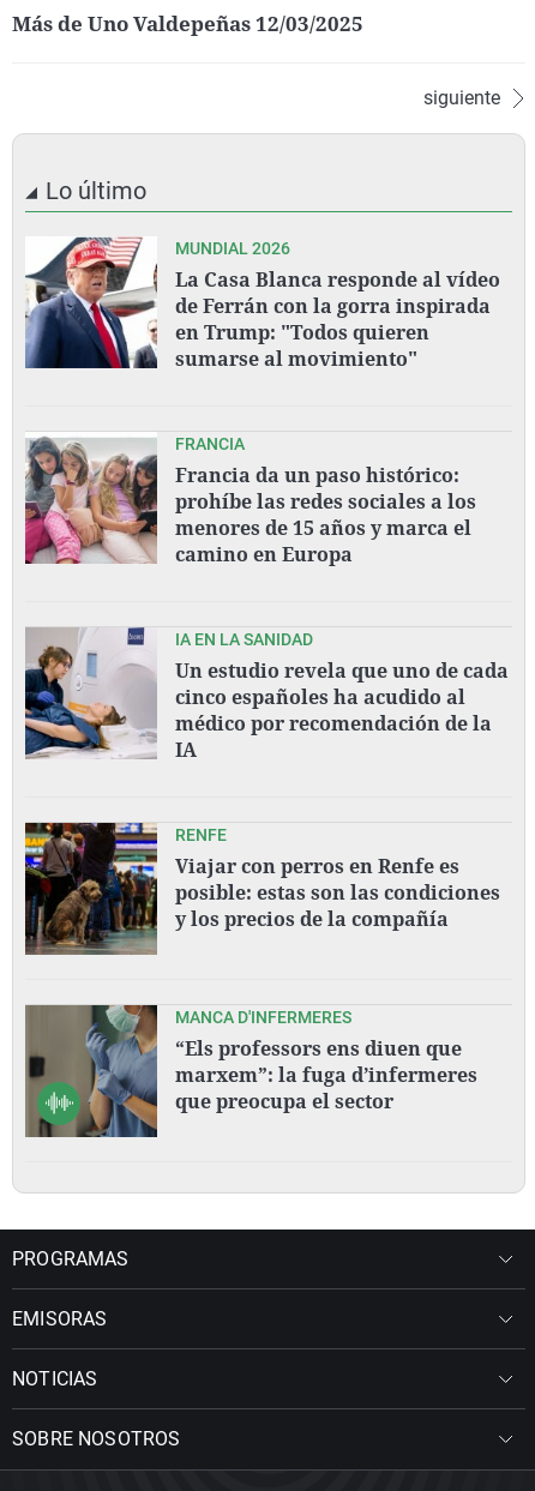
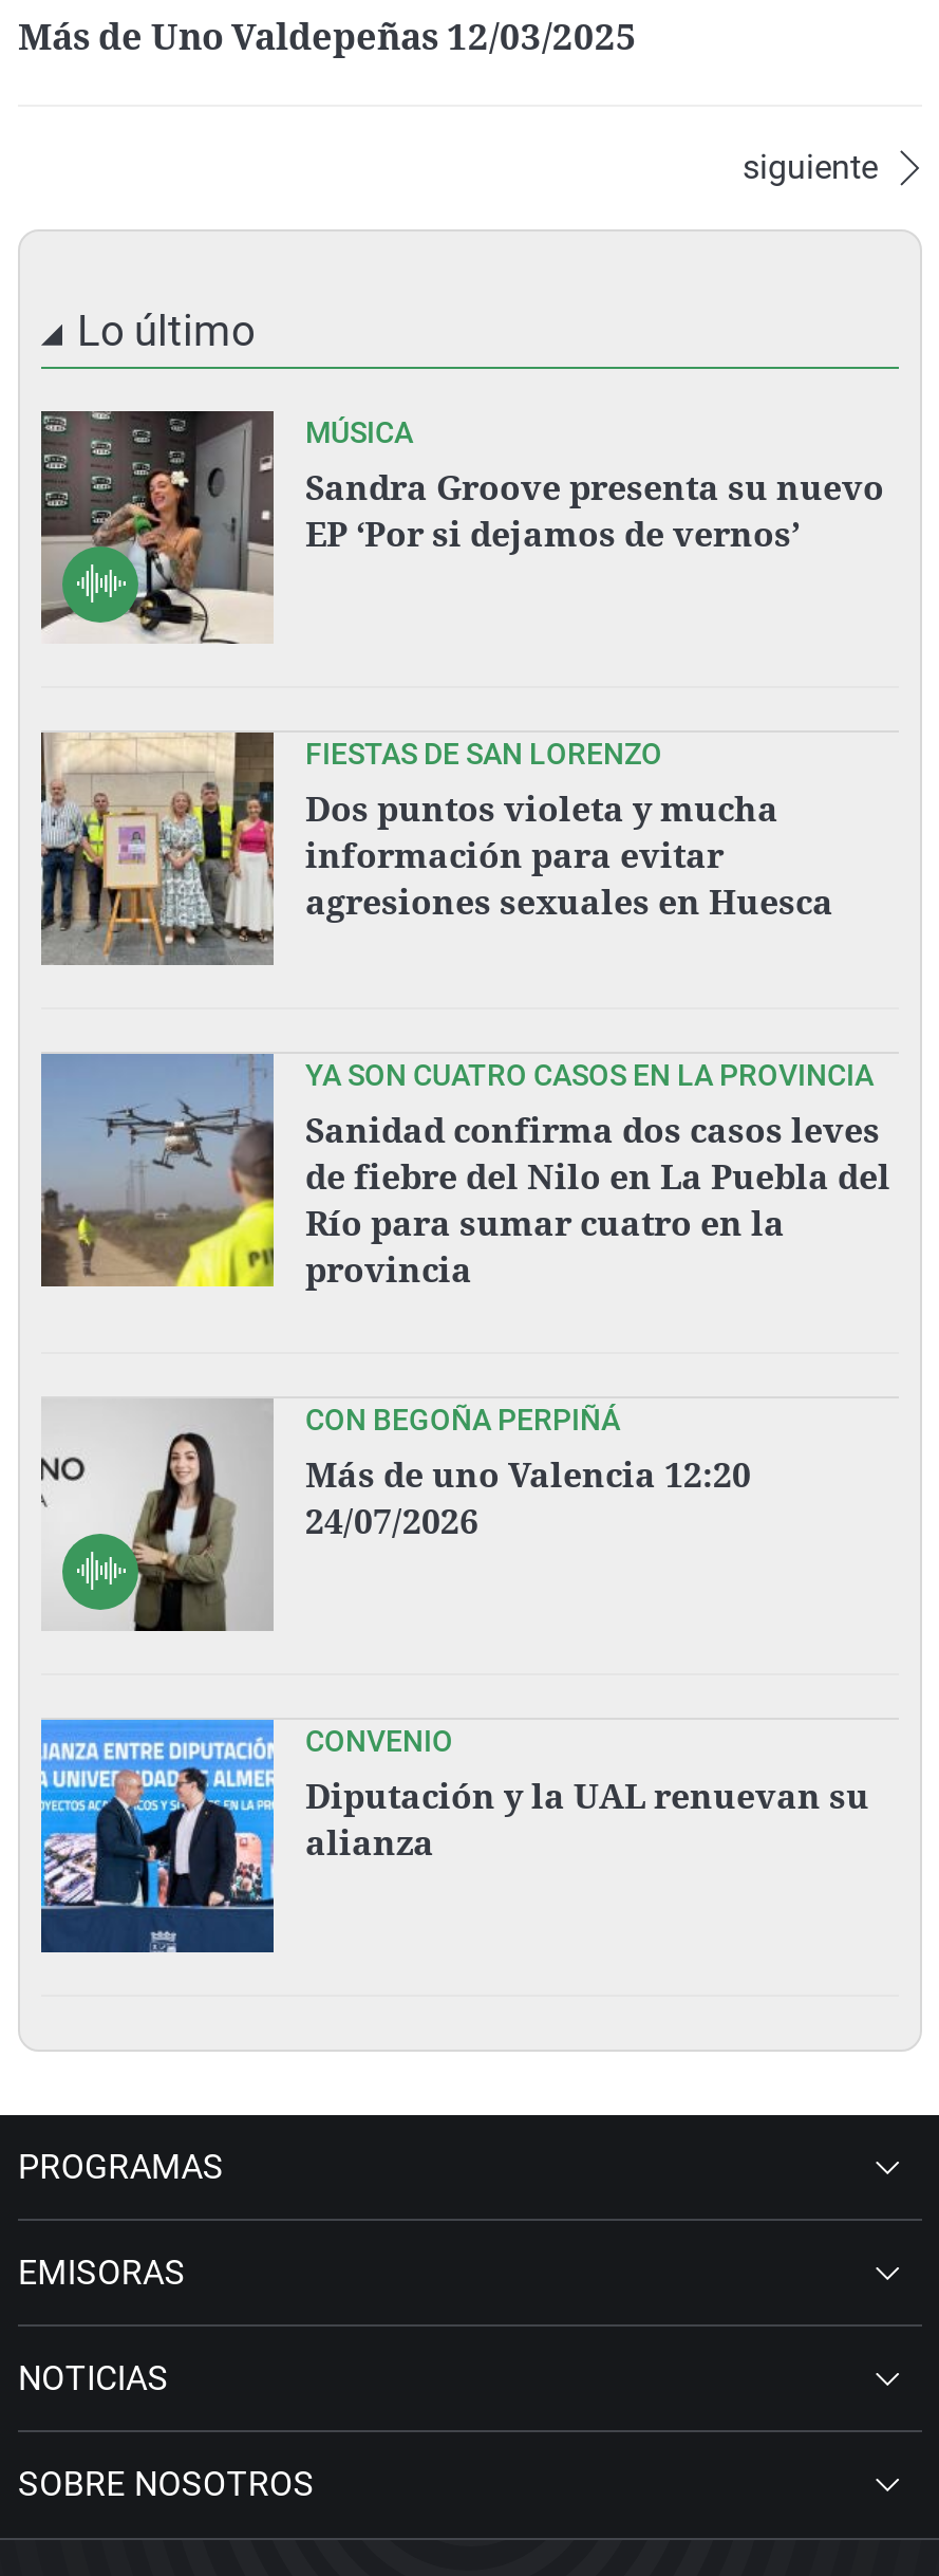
[25,236,500,372] [image] | MUNDIAL 2026 | La Casa Blanca responde al vídeo | de Ferrán con la gorra inspirada | en Trump: "Todos quieren | sumarse al movimiento" -> [39,409,884,644] [image] | MÚSICA | Sandra Groove presenta su nuevo | EP ‘Por si dejamos de vernos’
[24,434,476,567] [image] | FRANCIA | Francia da un paso histórico: | prohíbe las redes sociales a los | menores de 15 años y marca el | camino en Europa -> [39,730,833,967] [image] | FIESTAS DE SAN LORENZO | Dos puntos violeta y mucha | información para evitar | agresiones sexuales en Huesca
[25,627,509,763] [image] | IA EN LA SANIDAD | Un estudio revela que uno de cada | cinco españoles ha acudido al | médico por recomendación de la | IA -> [41,1052,890,1292] [image] | YA SON CUATRO CASOS EN LA PROVINCIA | Sanidad confirma dos casos leves | de fiebre del Nilo en La Puebla del | Río para sumar cuatro en la | provincia
[24,822,500,956] [image] | RENFE | Viajar con perros en Renfe es | posible: estas son las condiciones | y los precios de la compañía -> [41,1398,751,1633] [image] | CON BEGOÑA PERPIÑÁ | Más de uno Valencia 12:20 | 24/07/2026
[24,1004,477,1138] [image] | MANCA D'INFERMERES | “Els professors ens diuen que | marxem”: la fuga d’infermeres | que preocupa el sector -> [39,1718,869,1954] [image] | CONVENIO | Diputación y la UAL renuevan su | alianza

